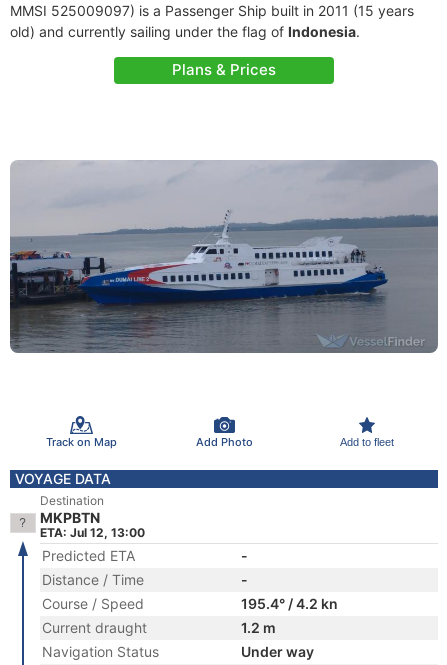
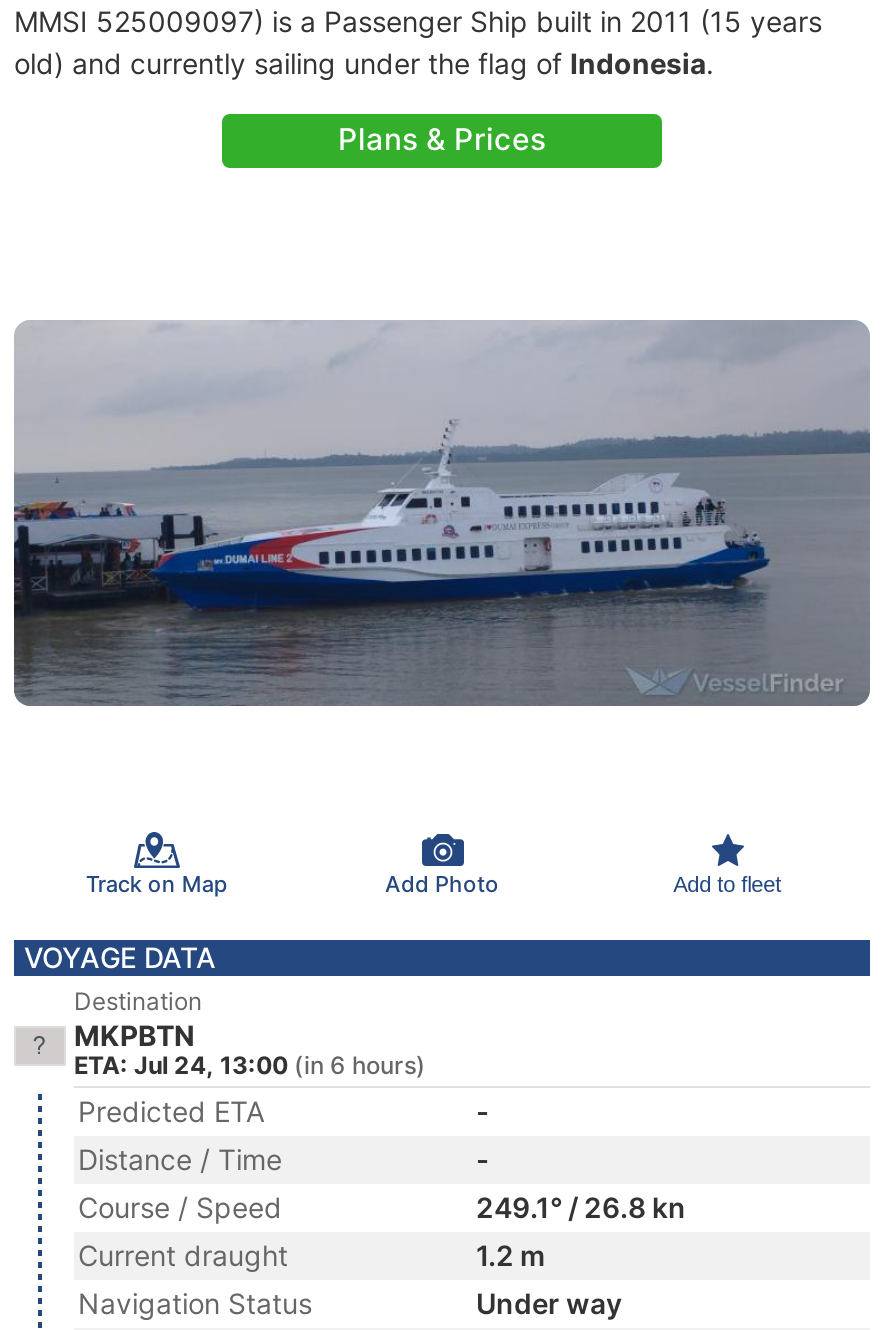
[40,525,145,540] ETA: Jul 12, 13:00 -> [74,1050,426,1080] ETA: Jul 24, 13:00 (in 6 hours)
[241,595,338,612] 195.4° / 4.2 kn -> [476,1190,686,1224] 249.1° / 26.8 kn

